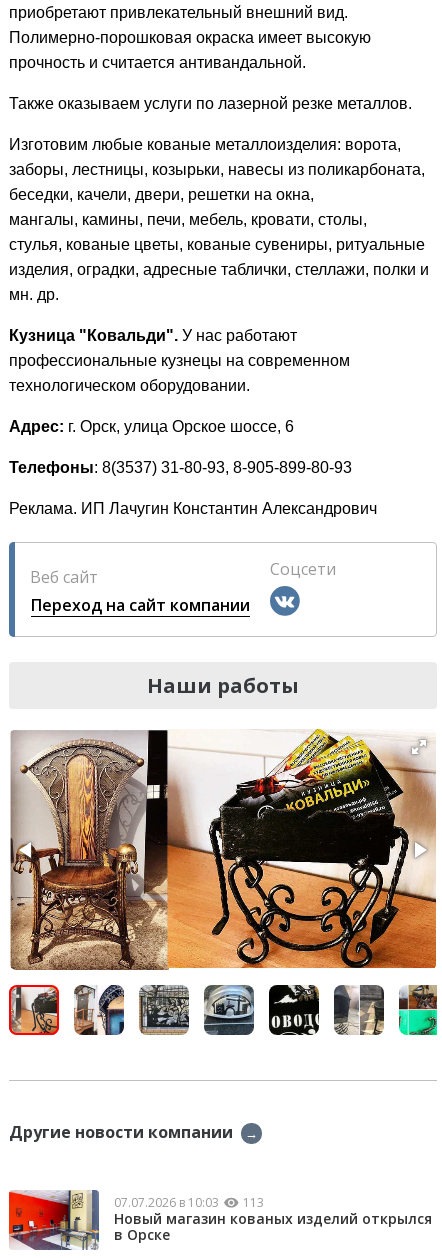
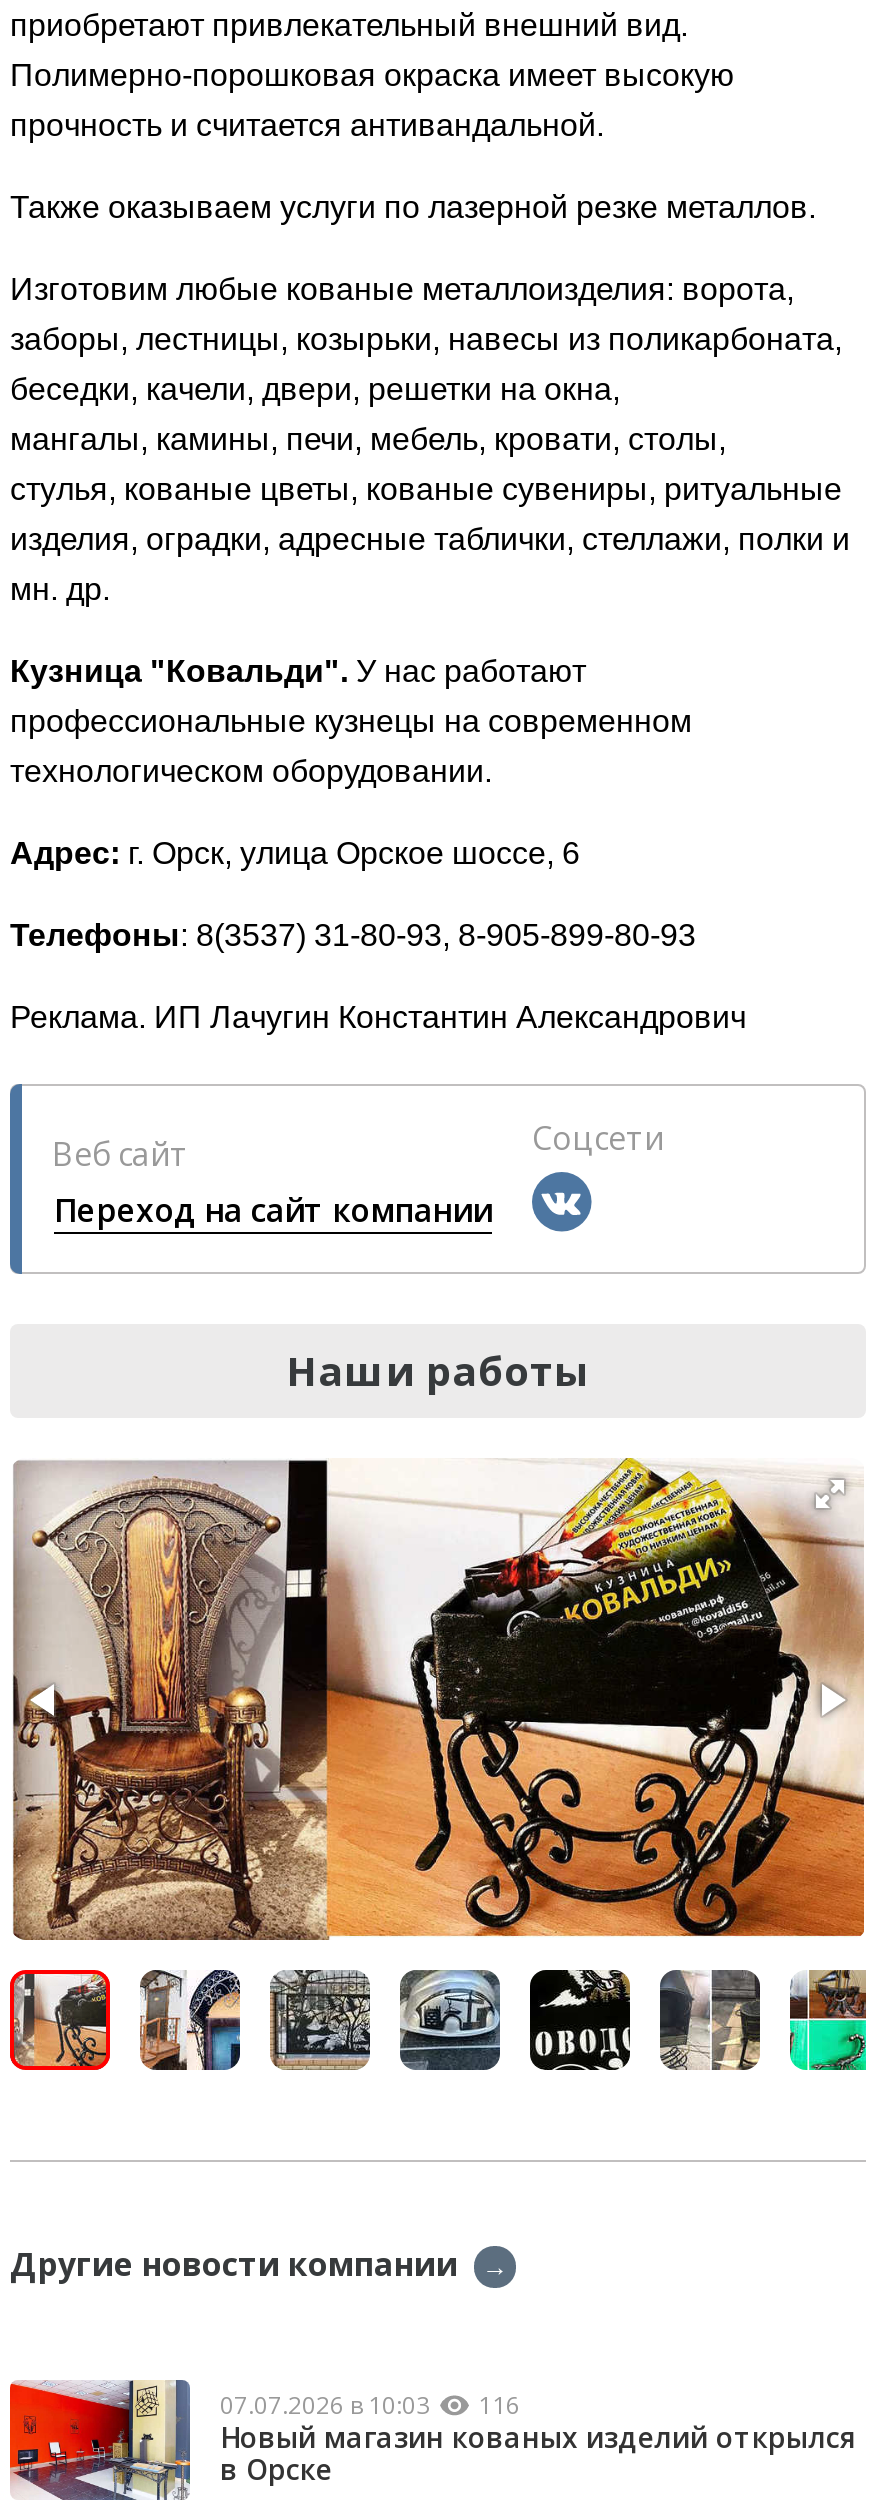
[114,1194,264,1211] 07.07.2026 в 10:03 113 -> [220,2389,520,2423] 07.07.2026 в 10:03 116

